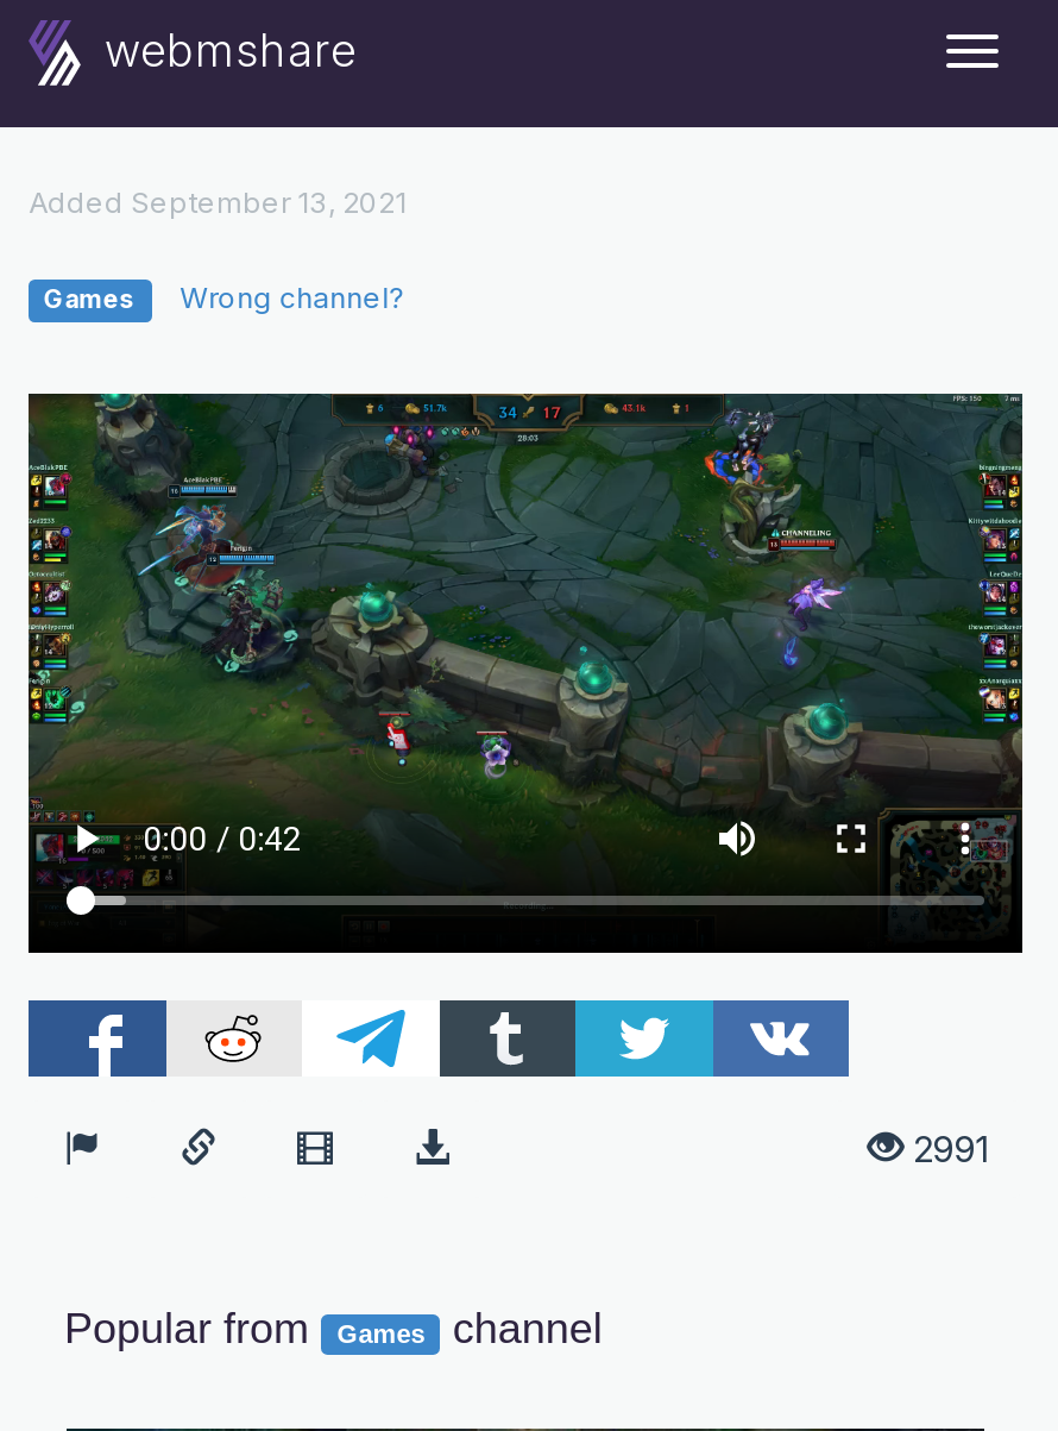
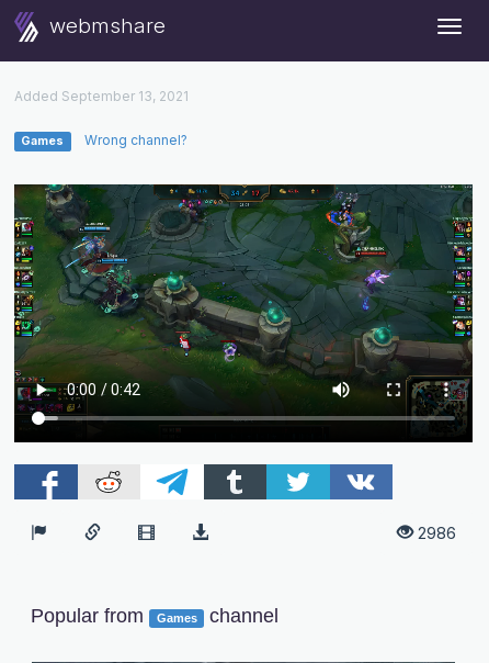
[903,1126,987,1171] 2991 -> [413,522,456,543] 2986

